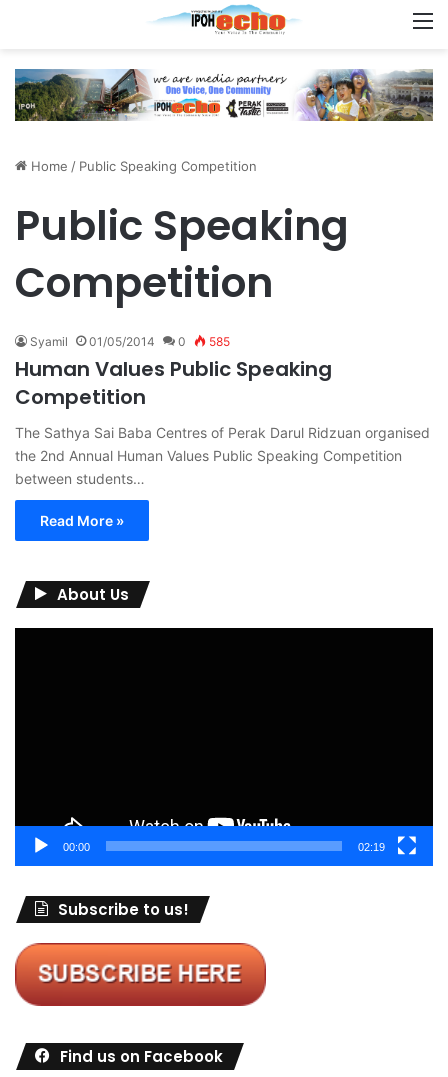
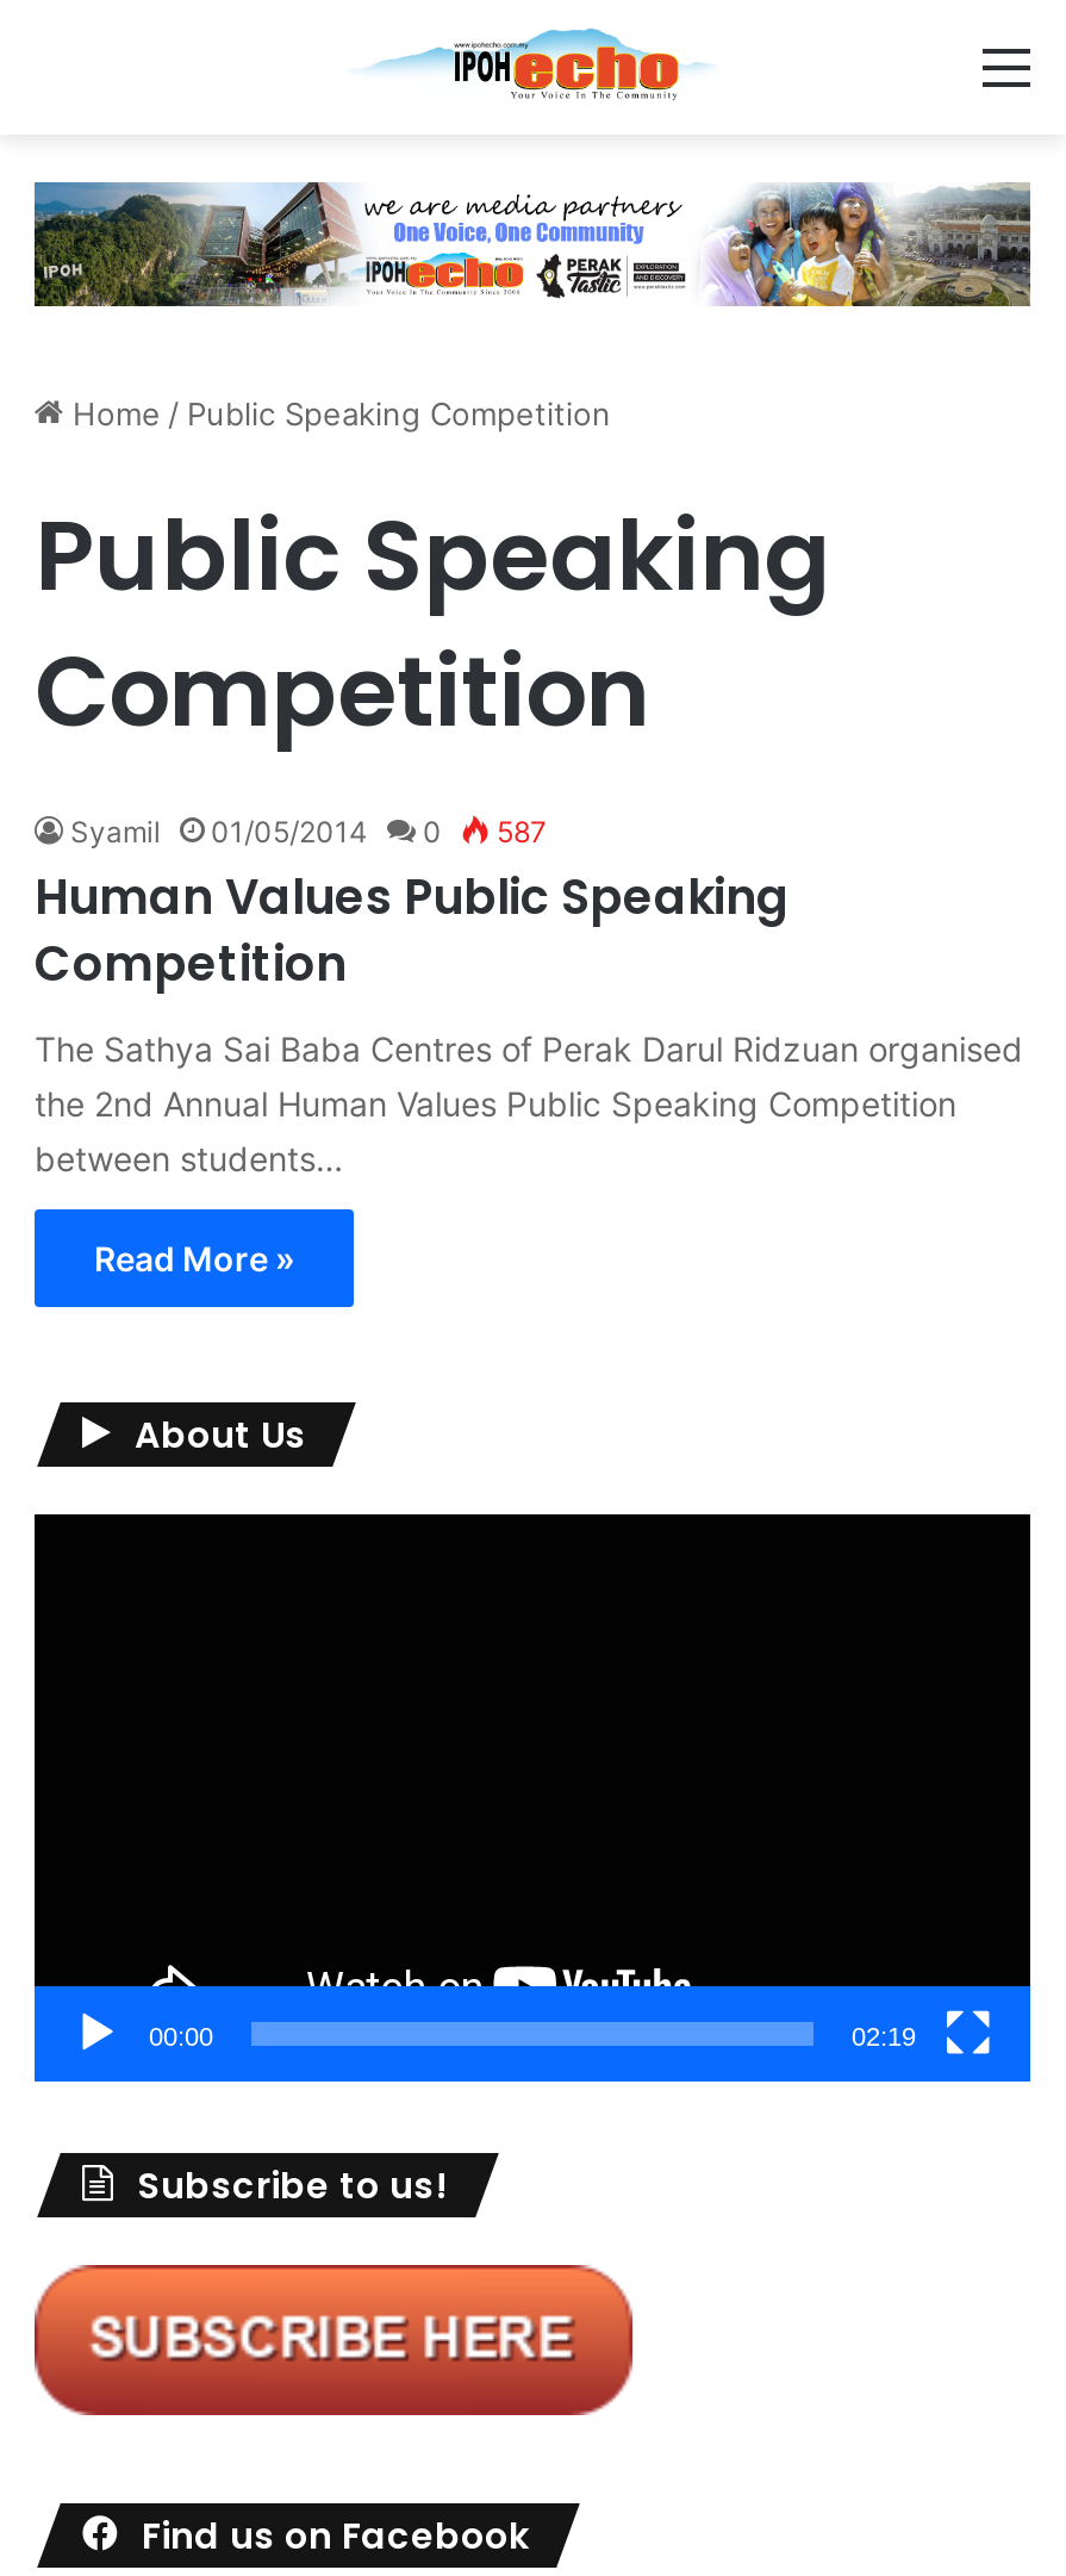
[30,334,230,349] Syamil 01/05/2014 0 585 -> [70,813,547,849] Syamil 01/05/2014 0 587

